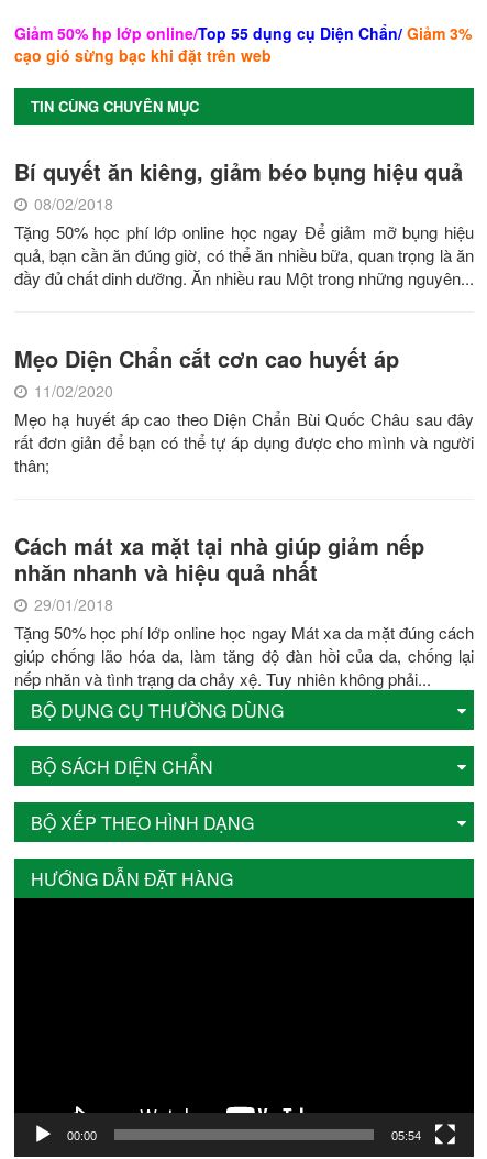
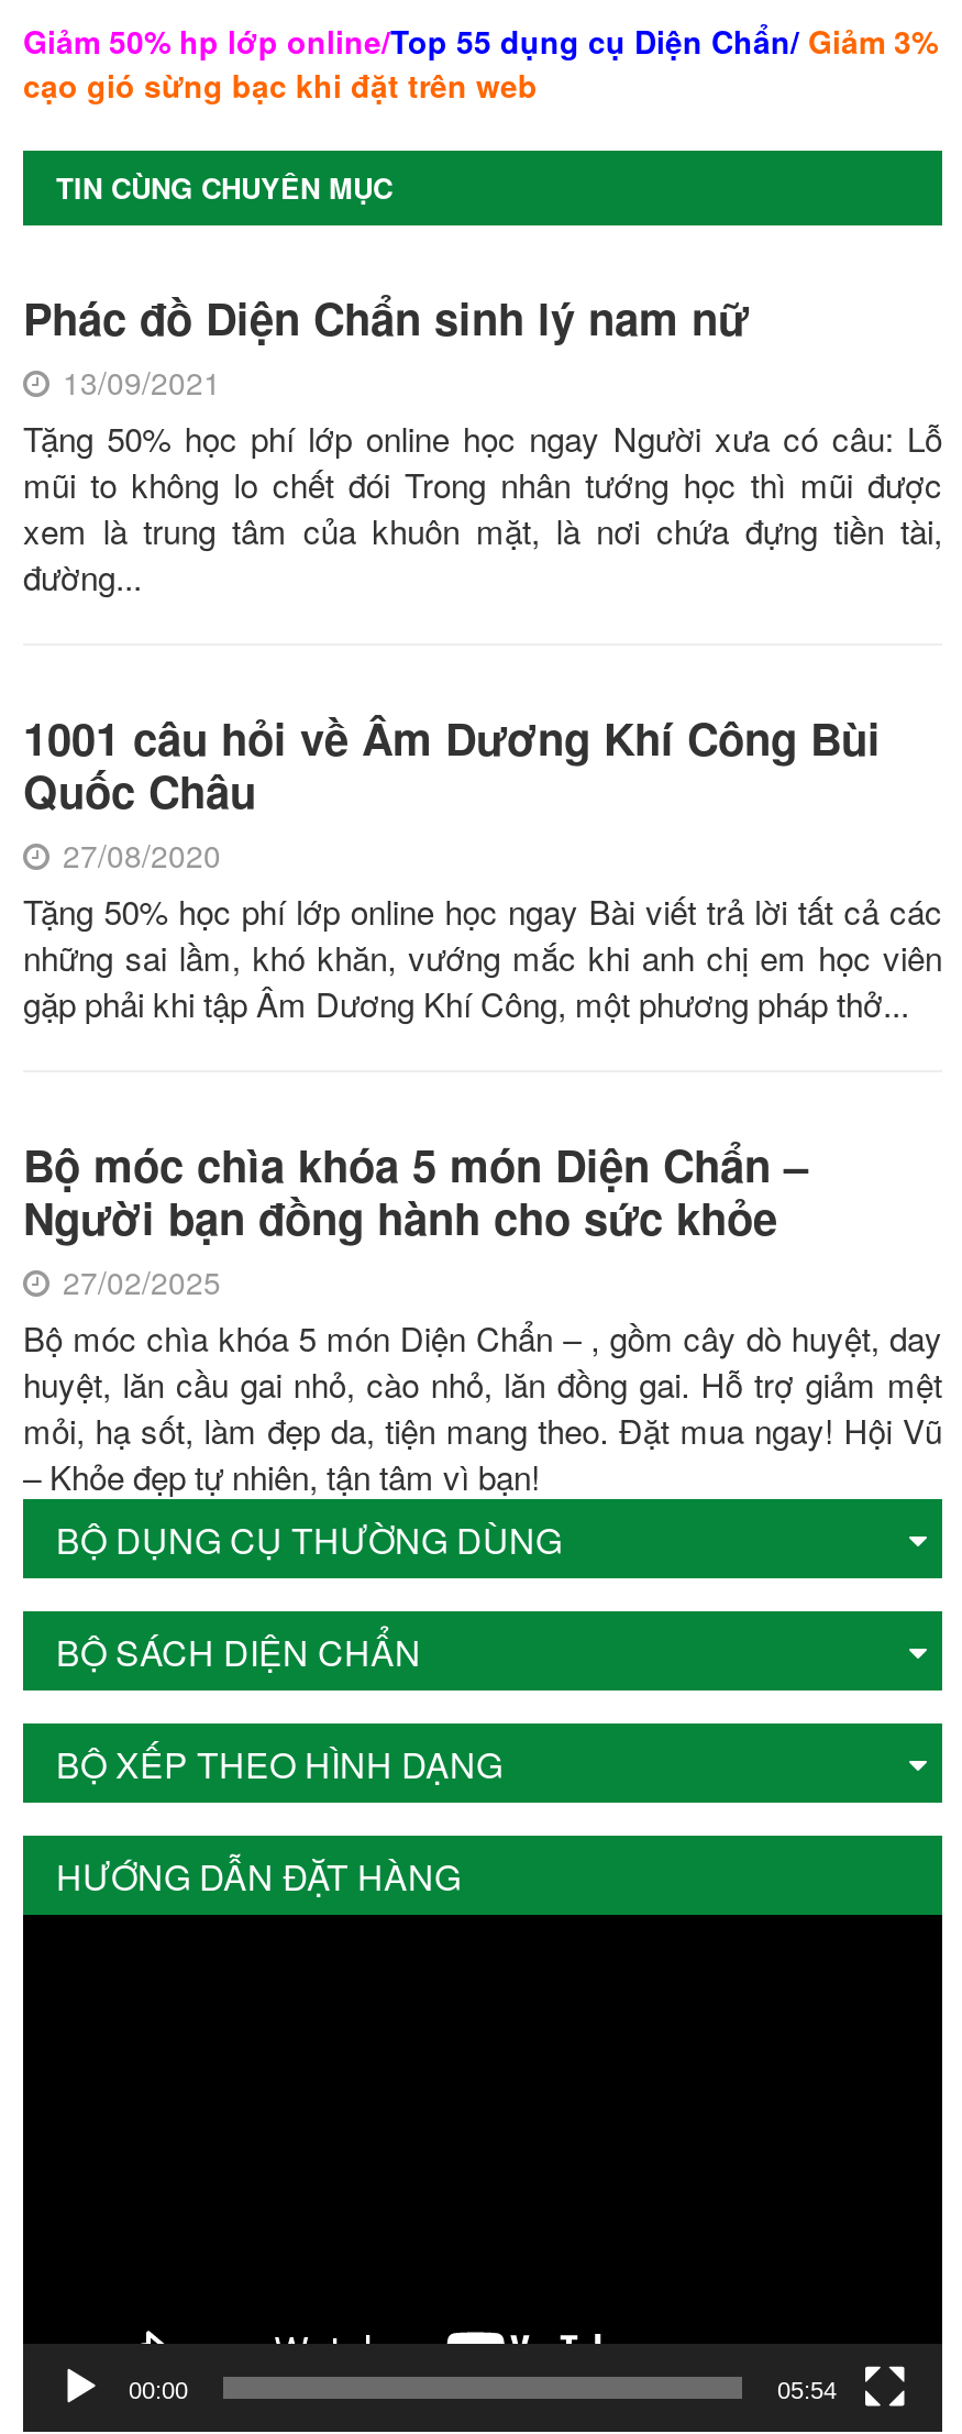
[14,155,474,289] Bí quyết ăn kiêng, giảm béo bụng hiệu quả | 08/02/2018 | Tặng 50% học phí lớp online học ngay Để giảm mỡ bụng hiệu | quả, bạn cần ăn đúng giờ, có thể ăn nhiều bữa, quan trọng là ăn | đầy đủ chất dinh dưỡng. Ăn nhiều rau Một trong những nguyên... -> [23,285,942,599] Phác đồ Diện Chẩn sinh lý nam nữ | 13/09/2021 | Tặng 50% học phí lớp online học ngay Người xưa có câu: Lỗ | mũi to không lo chết đói Trong nhân tướng học thì mũi được | xem là trung tâm của khuôn mặt, là nơi chứa đựng tiền tài, | đường...
[14,342,474,477] Mẹo Diện Chẩn cắt cơn cao huyết áp | 11/02/2020 | Mẹo hạ huyết áp cao theo Diện Chẩn Bùi Quốc Châu sau đây | rất đơn giản để bạn có thể tự áp dụng được cho mình và người | thân; -> [23,705,942,1026] 1001 câu hỏi về Âm Dương Khí Công Bùi | Quốc Châu | 27/08/2020 | Tặng 50% học phí lớp online học ngay Bài viết trả lời tất cả các | những sai lầm, khó khăn, vướng mắc khi anh chị em học viên | gặp phải khi tập Âm Dương Khí Công, một phương pháp thở...
[14,529,474,690] Cách mát xa mặt tại nhà giúp giảm nếp | nhăn nhanh và hiệu quả nhất | 29/01/2018 | Tặng 50% học phí lớp online học ngay Mát xa da mặt đúng cách | giúp chống lão hóa da, làm tăng độ đàn hồi của da, chống lại | nếp nhăn và tình trạng da chảy xệ. Tuy nhiên không phải... -> [23,1132,942,1499] Bộ móc chìa khóa 5 món Diện Chẩn – | Người bạn đồng hành cho sức khỏe | 27/02/2025 | Bộ móc chìa khóa 5 món Diện Chẩn – , gồm cây dò huyệt, day | huyệt, lăn cầu gai nhỏ, cào nhỏ, lăn đồng gai. Hỗ trợ giảm mệt | mỏi, hạ sốt, làm đẹp da, tiện mang theo. Đặt mua ngay! Hội Vũ | – Khỏe đẹp tự nhiên, tận tâm vì bạn!

